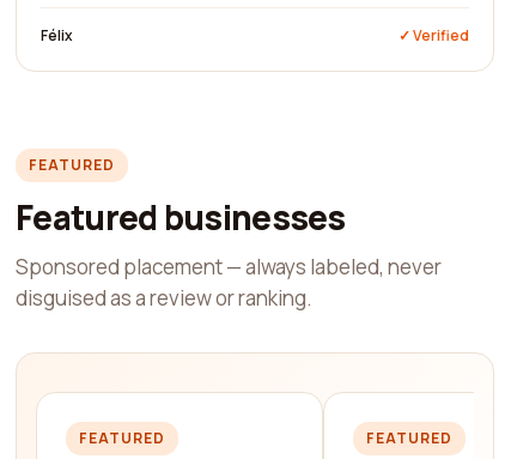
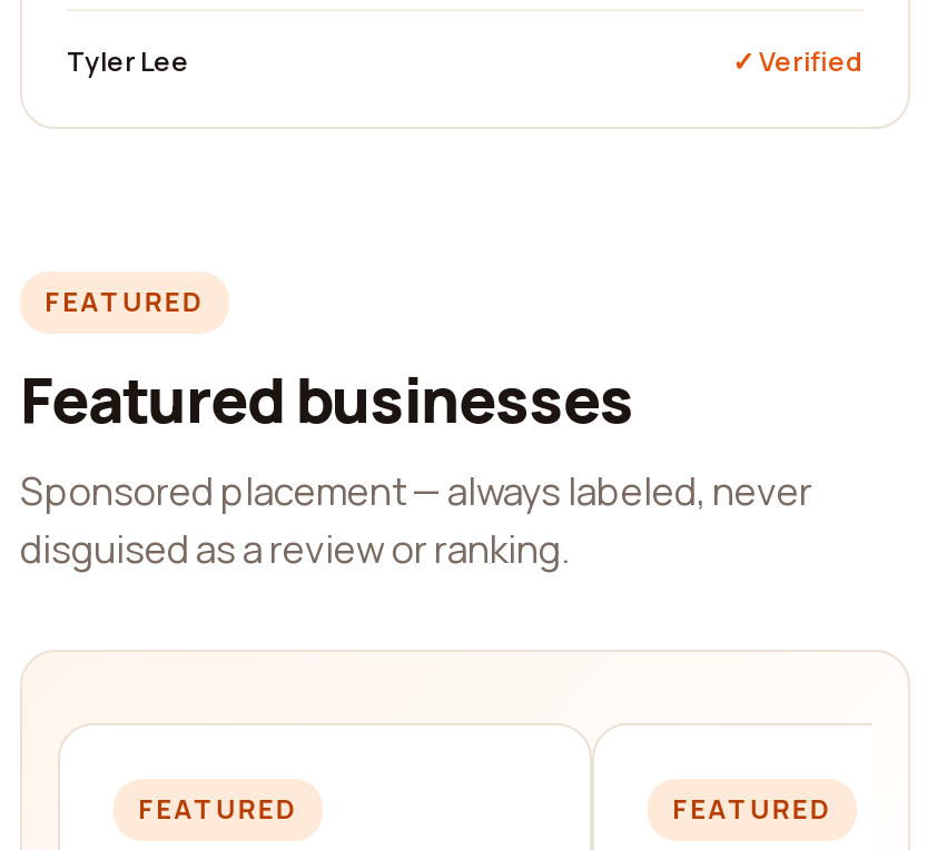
[41,25,73,46] Félix -> [67,42,189,80] Tyler Lee

